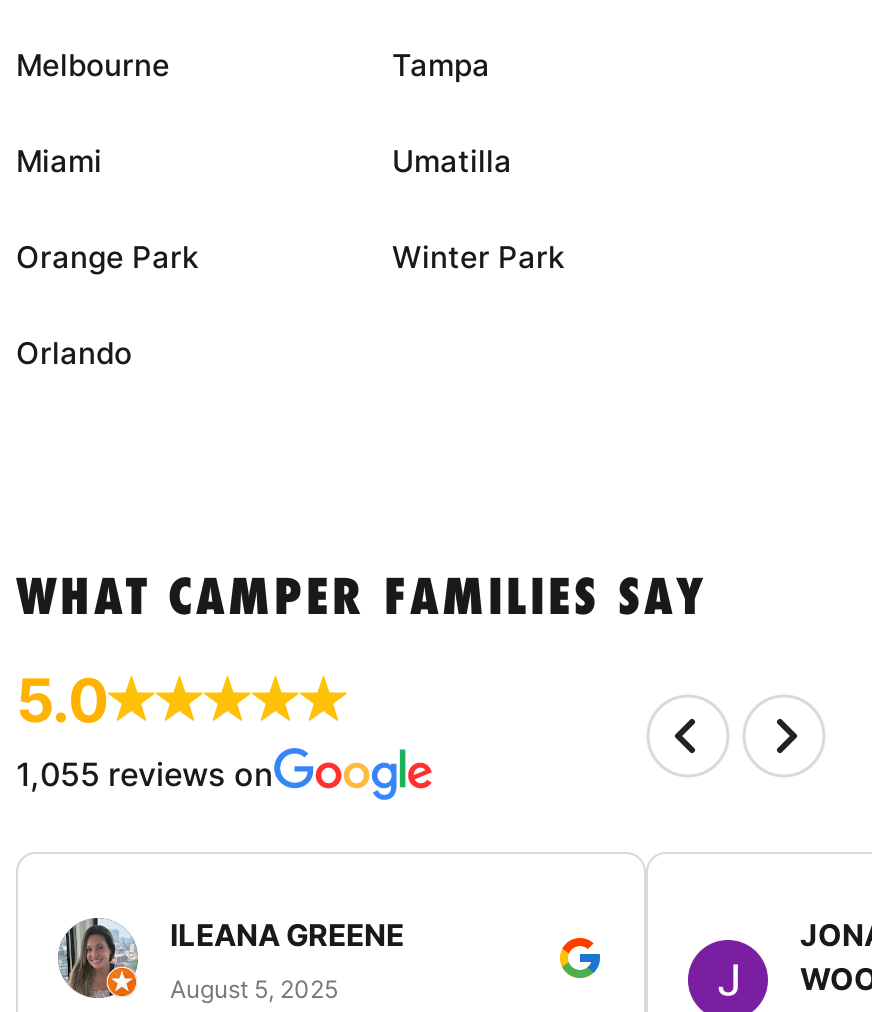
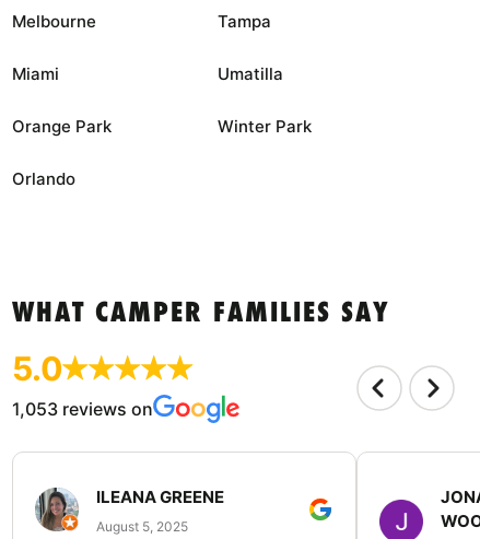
[16,754,274,794] 1,055 reviews on -> [12,398,153,420] 1,053 reviews on

